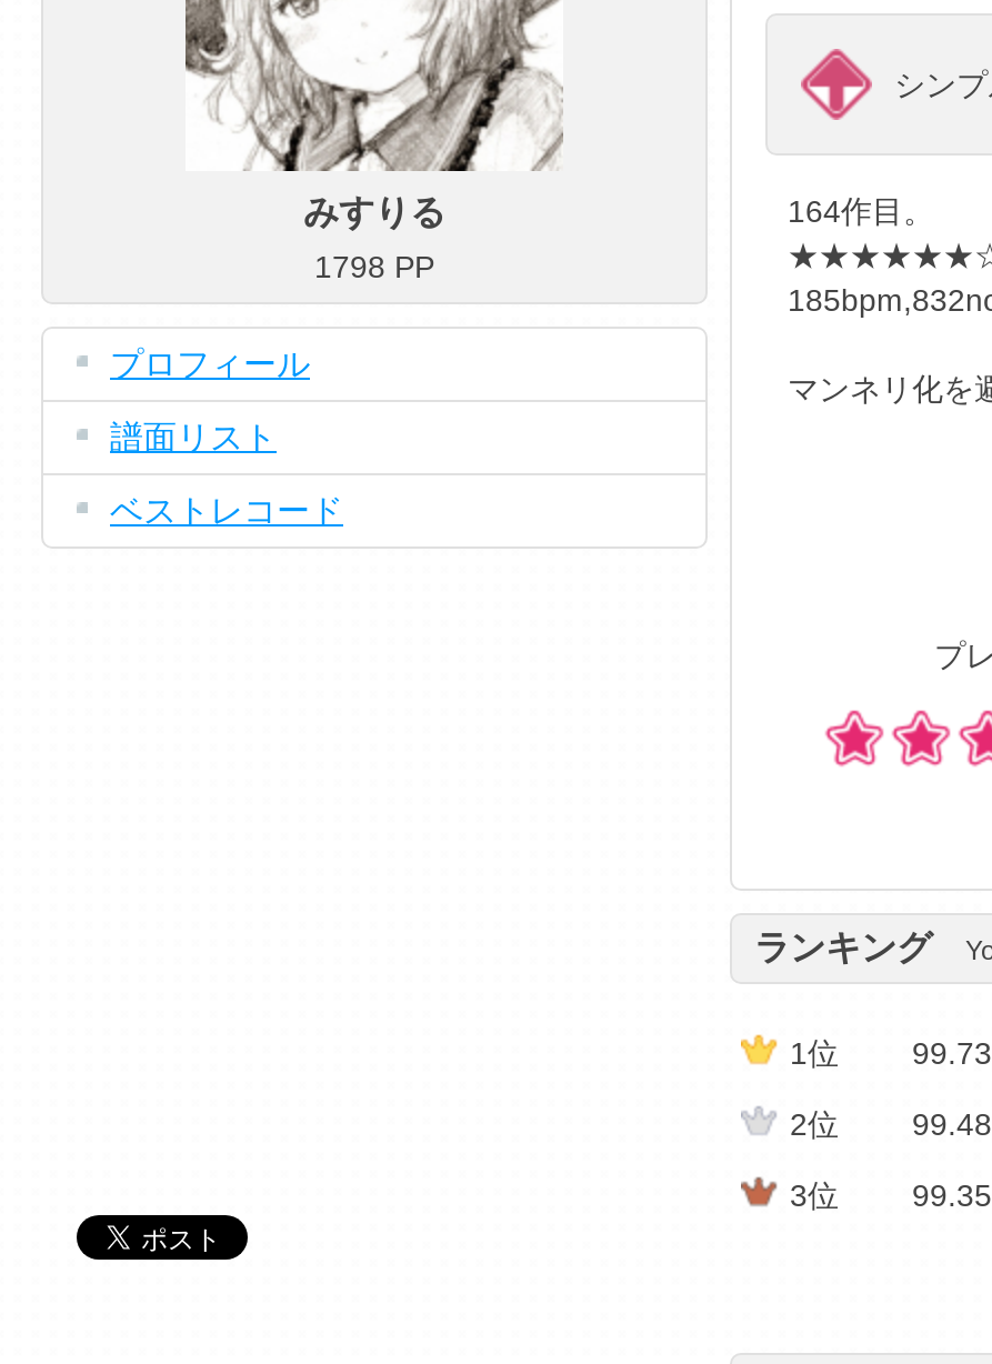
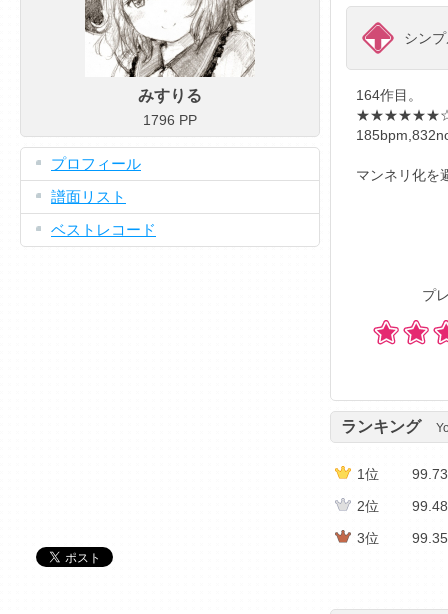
[314,249,434,284] 1798 PP -> [143,112,197,128] 1796 PP

